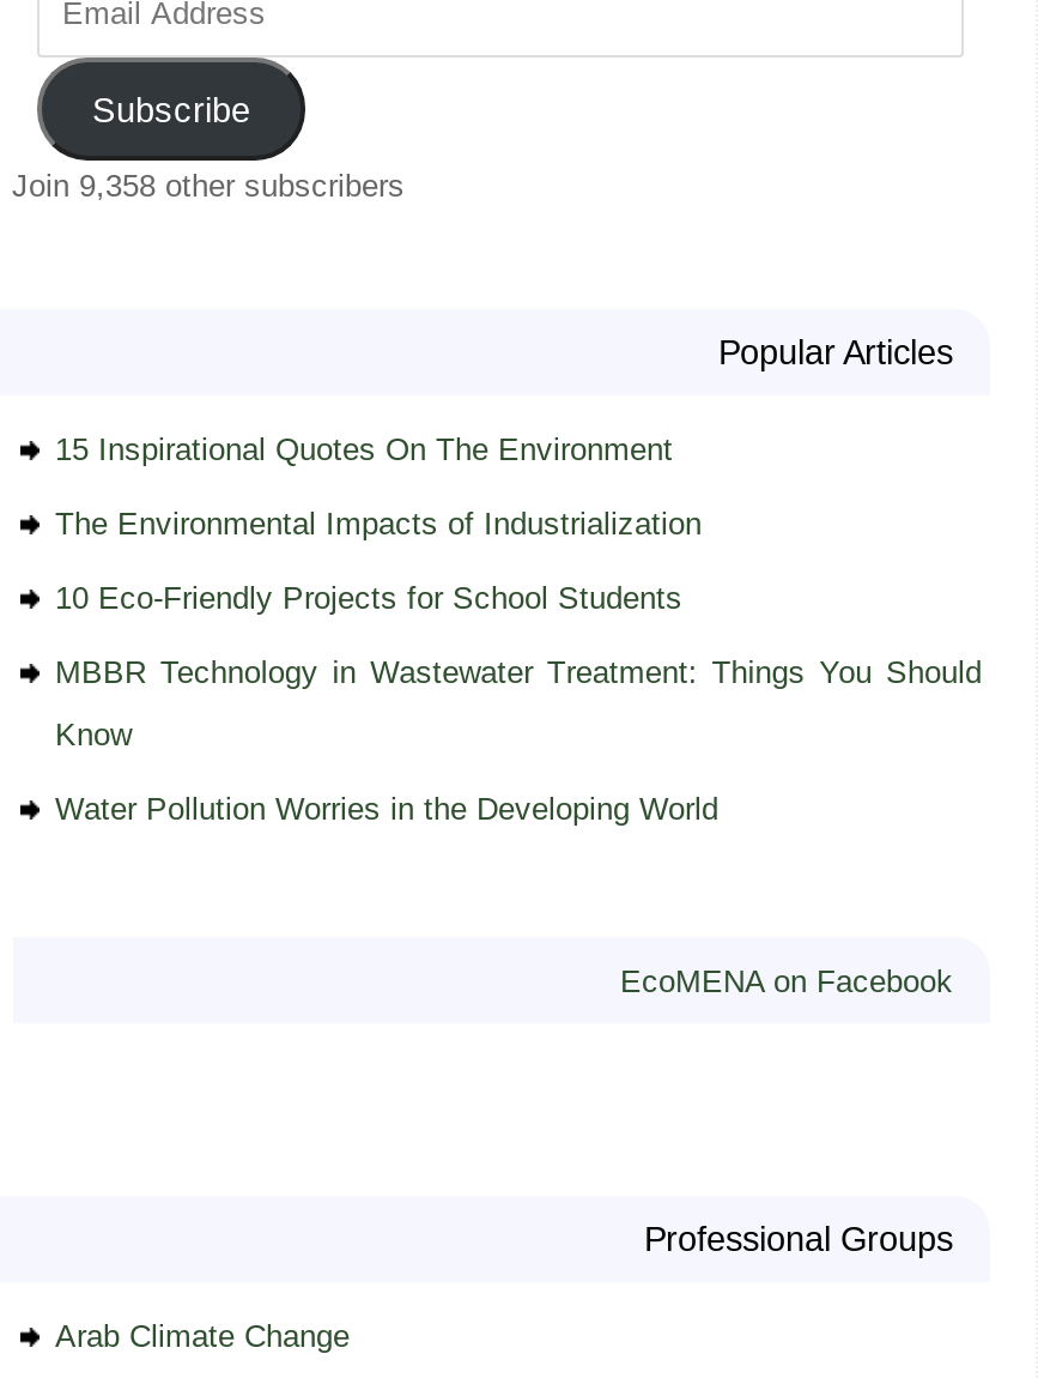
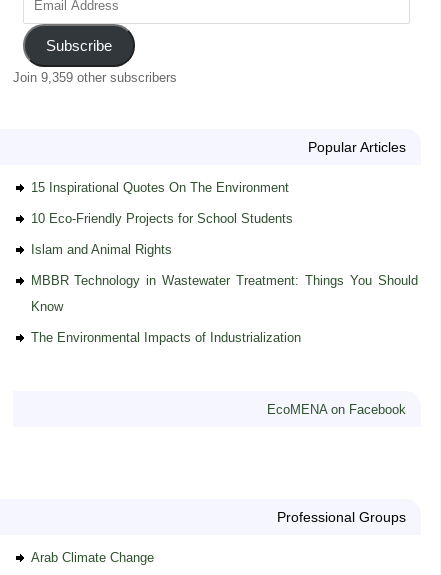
[12,168,405,204] Join 9,358 other subscribers -> [12,70,176,85] Join 9,359 other subscribers
moved [55,506,702,542] -> [30,330,300,345]: The Environmental Impacts of Industrialization
moved [55,580,682,616] -> [30,211,292,226]: 10 Eco-Friendly Projects for School Students
none -> [30,242,171,257] Islam and Animal Rights
[55,791,718,827] Water Pollution Worries in the Developing World -> none

